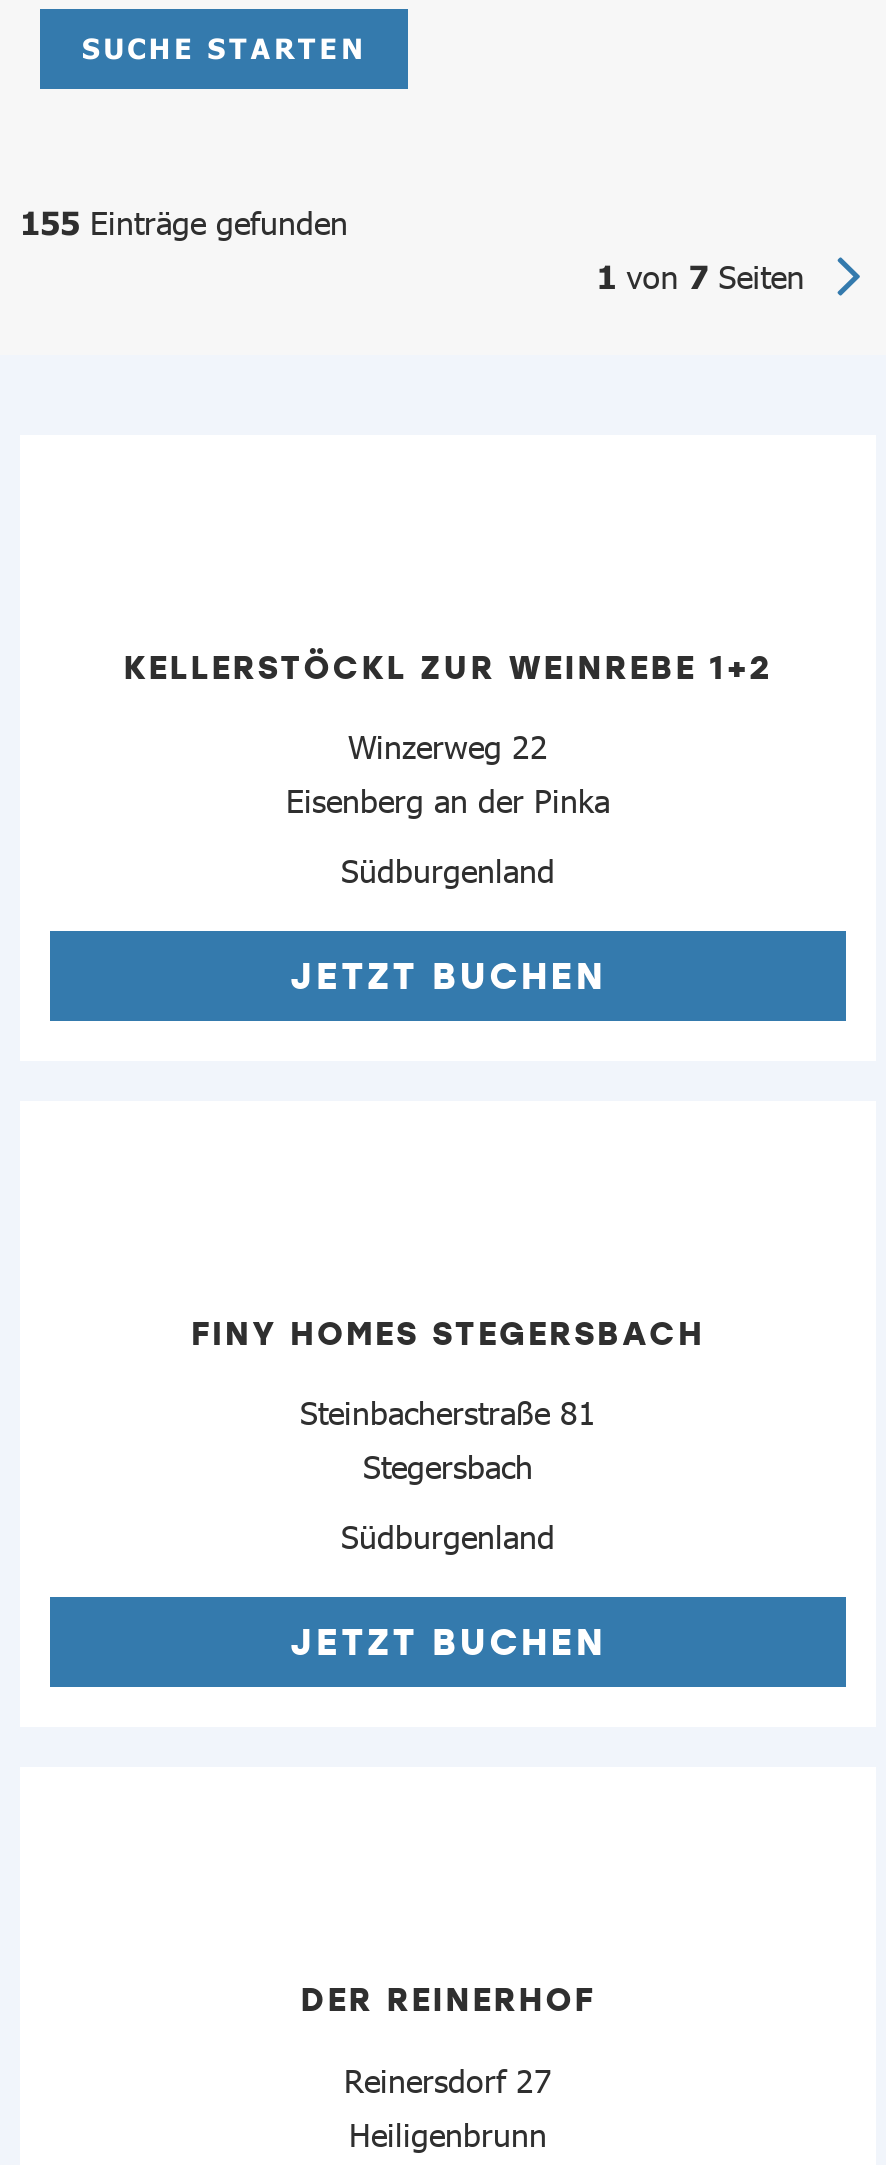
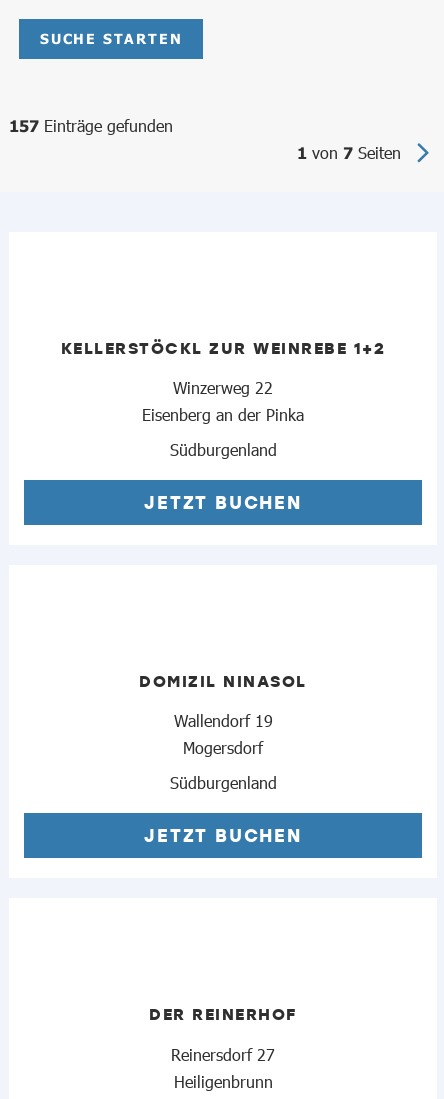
[20,200,348,240] 155 Einträge gefunden -> [9,114,173,134] 157 Einträge gefunden
[191,1311,705,1353] FINY HOMES STEGERSBACH -> [139,670,307,691] DOMIZIL NINASOL
[300,1392,596,1486] Steinbacherstraße 81 | Stegersbach -> [173,710,272,757] Wallendorf 19 | Mogersdorf

